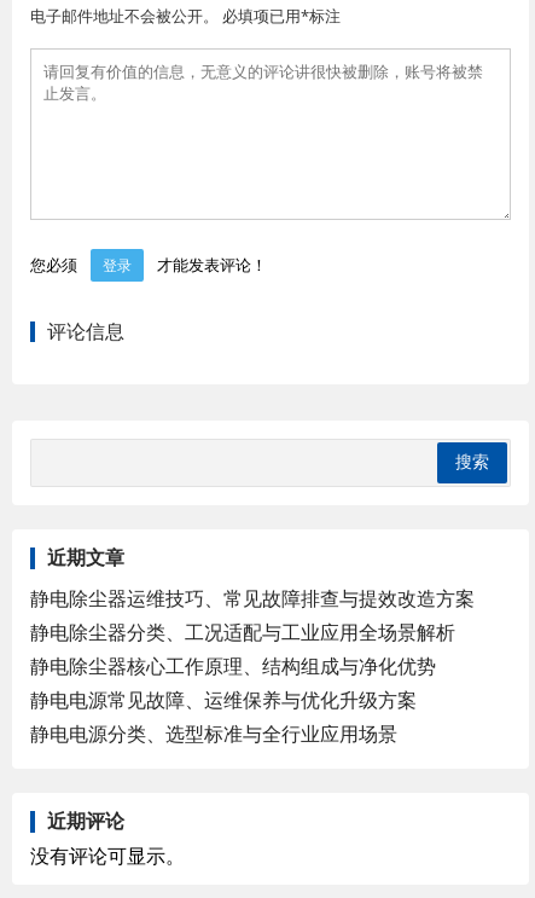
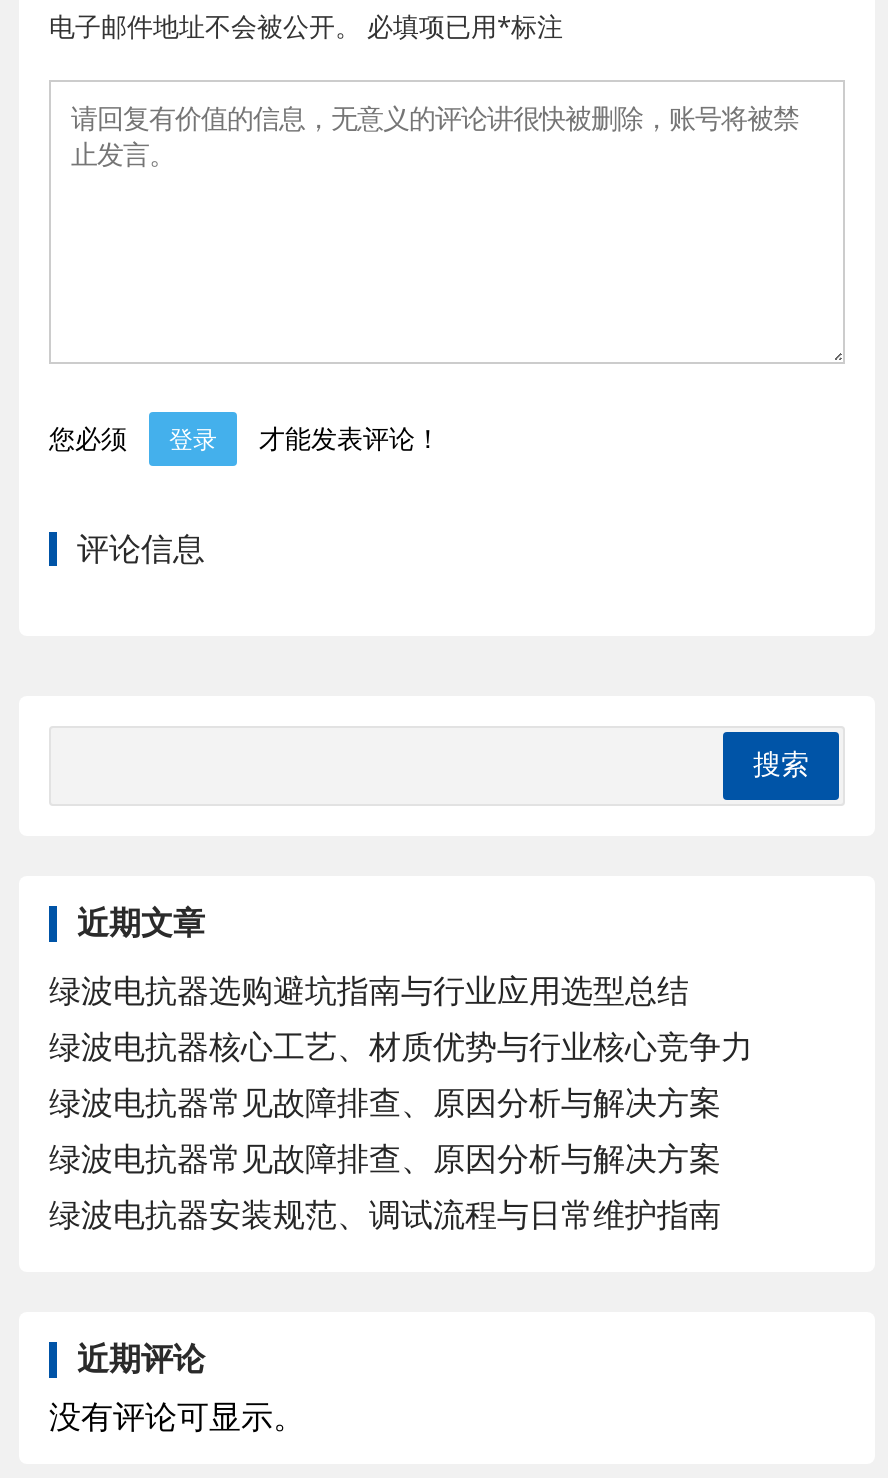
[30,585,475,747] 静电除尘器运维技巧、常见故障排查与提效改造方案 | 静电除尘器分类、工况适配与工业应用全场景解析 | 静电除尘器核心工作原理、结构组成与净化优势 | 静电电源常见故障、运维保养与优化升级方案 | 静电电源分类、选型标准与全行业应用场景 -> [49,968,753,1236] 绿波电抗器选购避坑指南与行业应用选型总结 | 绿波电抗器核心工艺、材质优势与行业核心竞争力 | 绿波电抗器常见故障排查、原因分析与解决方案 | 绿波电抗器常见故障排查、原因分析与解决方案 | 绿波电抗器安装规范、调试流程与日常维护指南

